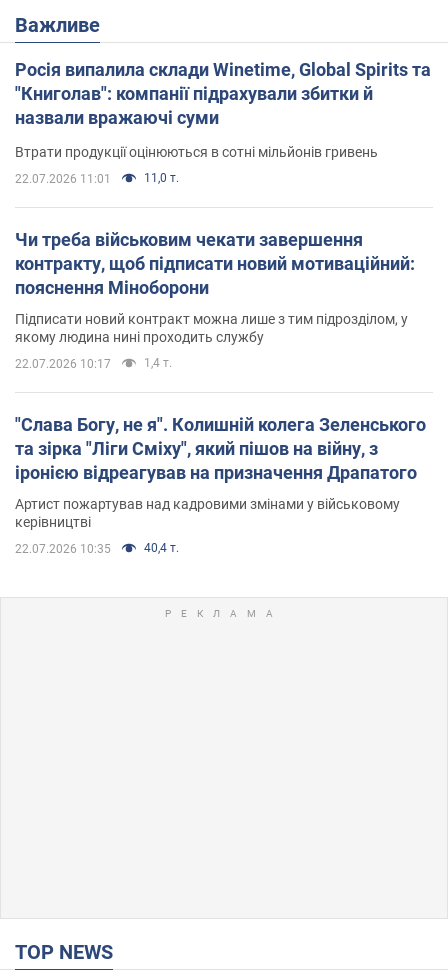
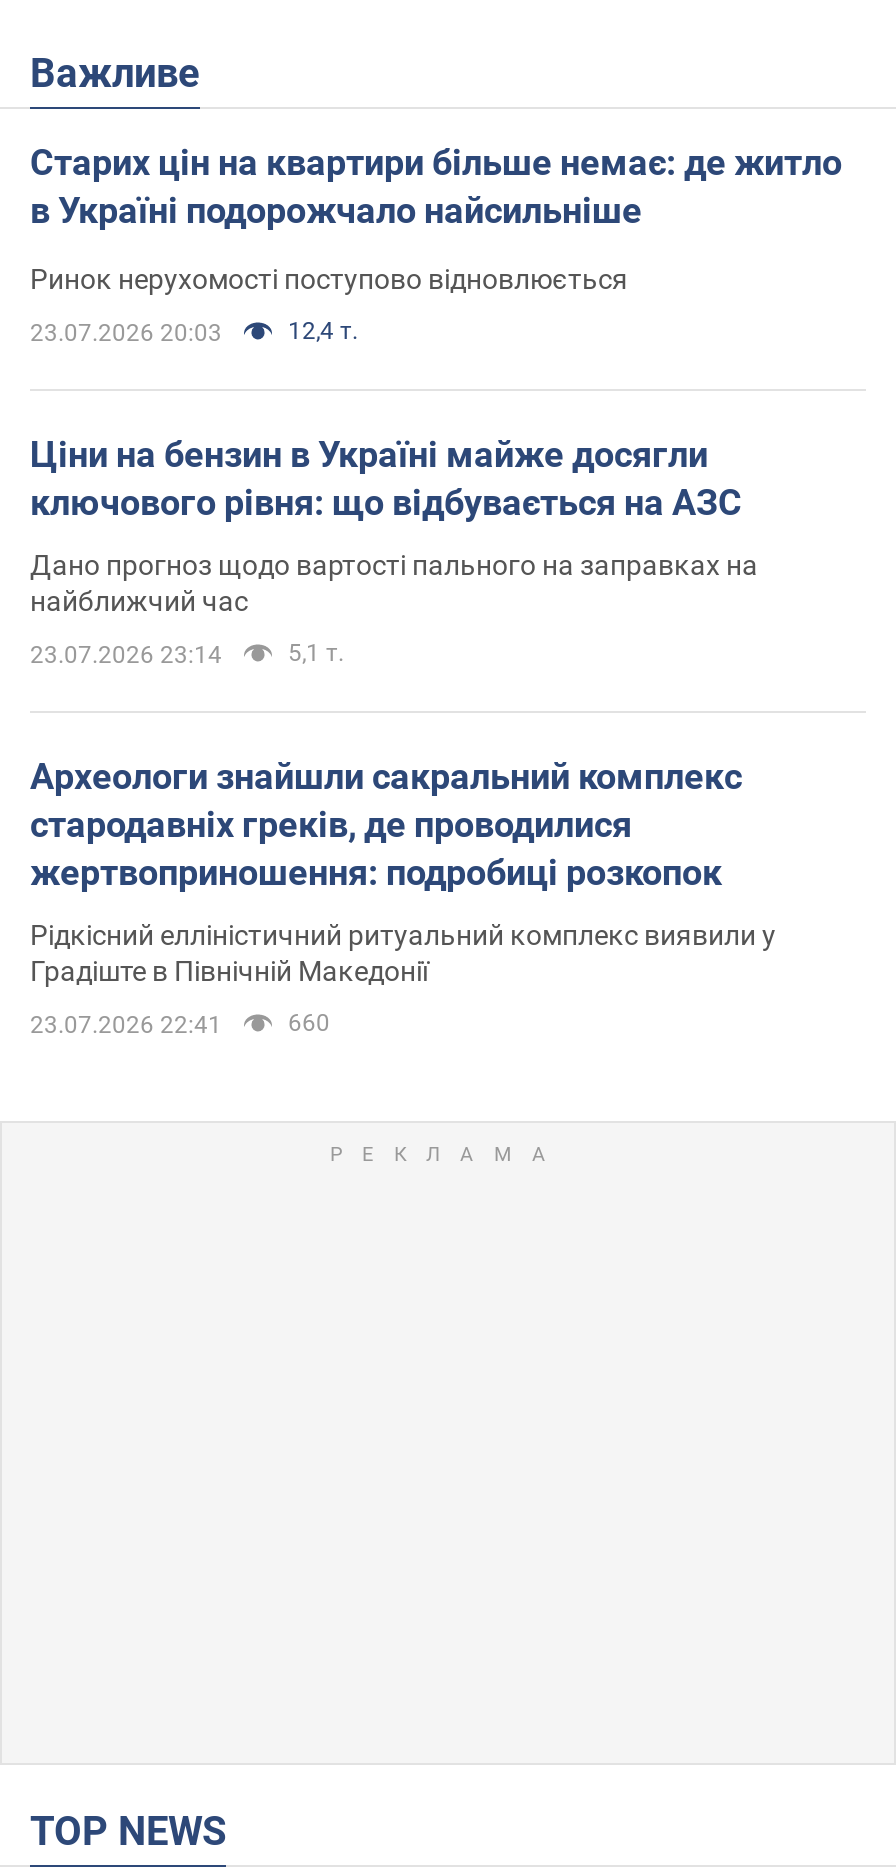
[15,59,431,128] Росія випалила склади Winetime, Global Spirits та | "Книголав": компанії підрахували збитки й | назвали вражаючі суми -> [30,140,842,230] Старих цін на квартири більше немає: де житло | в Україні подорожчало найсильніше
[15,144,378,160] Втрати продукції оцінюються в сотні мільйонів гривень -> [30,262,628,294] Ринок нерухомості поступово відновлюється
[15,171,179,186] 22.07.2026 11:01 | 11,0 т. -> [30,316,358,346] 23.07.2026 20:03 | 12,4 т.
[15,229,415,298] Чи треба військовим чекати завершення | контракту, щоб підписати новий мотиваційний: | пояснення Міноборони -> [30,432,742,522] Ціни на бензин в Україні майже досягли | ключового рівня: що відбувається на АЗС
[15,311,408,345] Підписати новий контракт можна лише з тим підрозділом, у | якому людина нині проходить службу -> [30,548,758,616] Дано прогноз щодо вартості пального на заправках на | найближчий час
[15,356,172,371] 22.07.2026 10:17 | 1,4 т. -> [30,638,344,668] 23.07.2026 23:14 | 5,1 т.
[15,414,426,483] "Слава Богу, не я". Колишній колега Зеленського | та зірка "Ліги Сміху", який пішов на війну, з | іронією відреагував на призначення Драпатого -> [30,754,742,892] Археологи знайшли сакральний комплекс | стародавніх греків, де проводилися | жертвоприношення: подробиці розкопок
[15,496,400,530] Артист пожартував над кадровими змінами у військовому | керівництві -> [30,918,776,986] Рідкісний елліністичний ритуальний комплекс виявили у | Градіште в Північній Македонії
[15,541,179,556] 22.07.2026 10:35 | 40,4 т. -> [30,1008,330,1038] 23.07.2026 22:41 | 660

